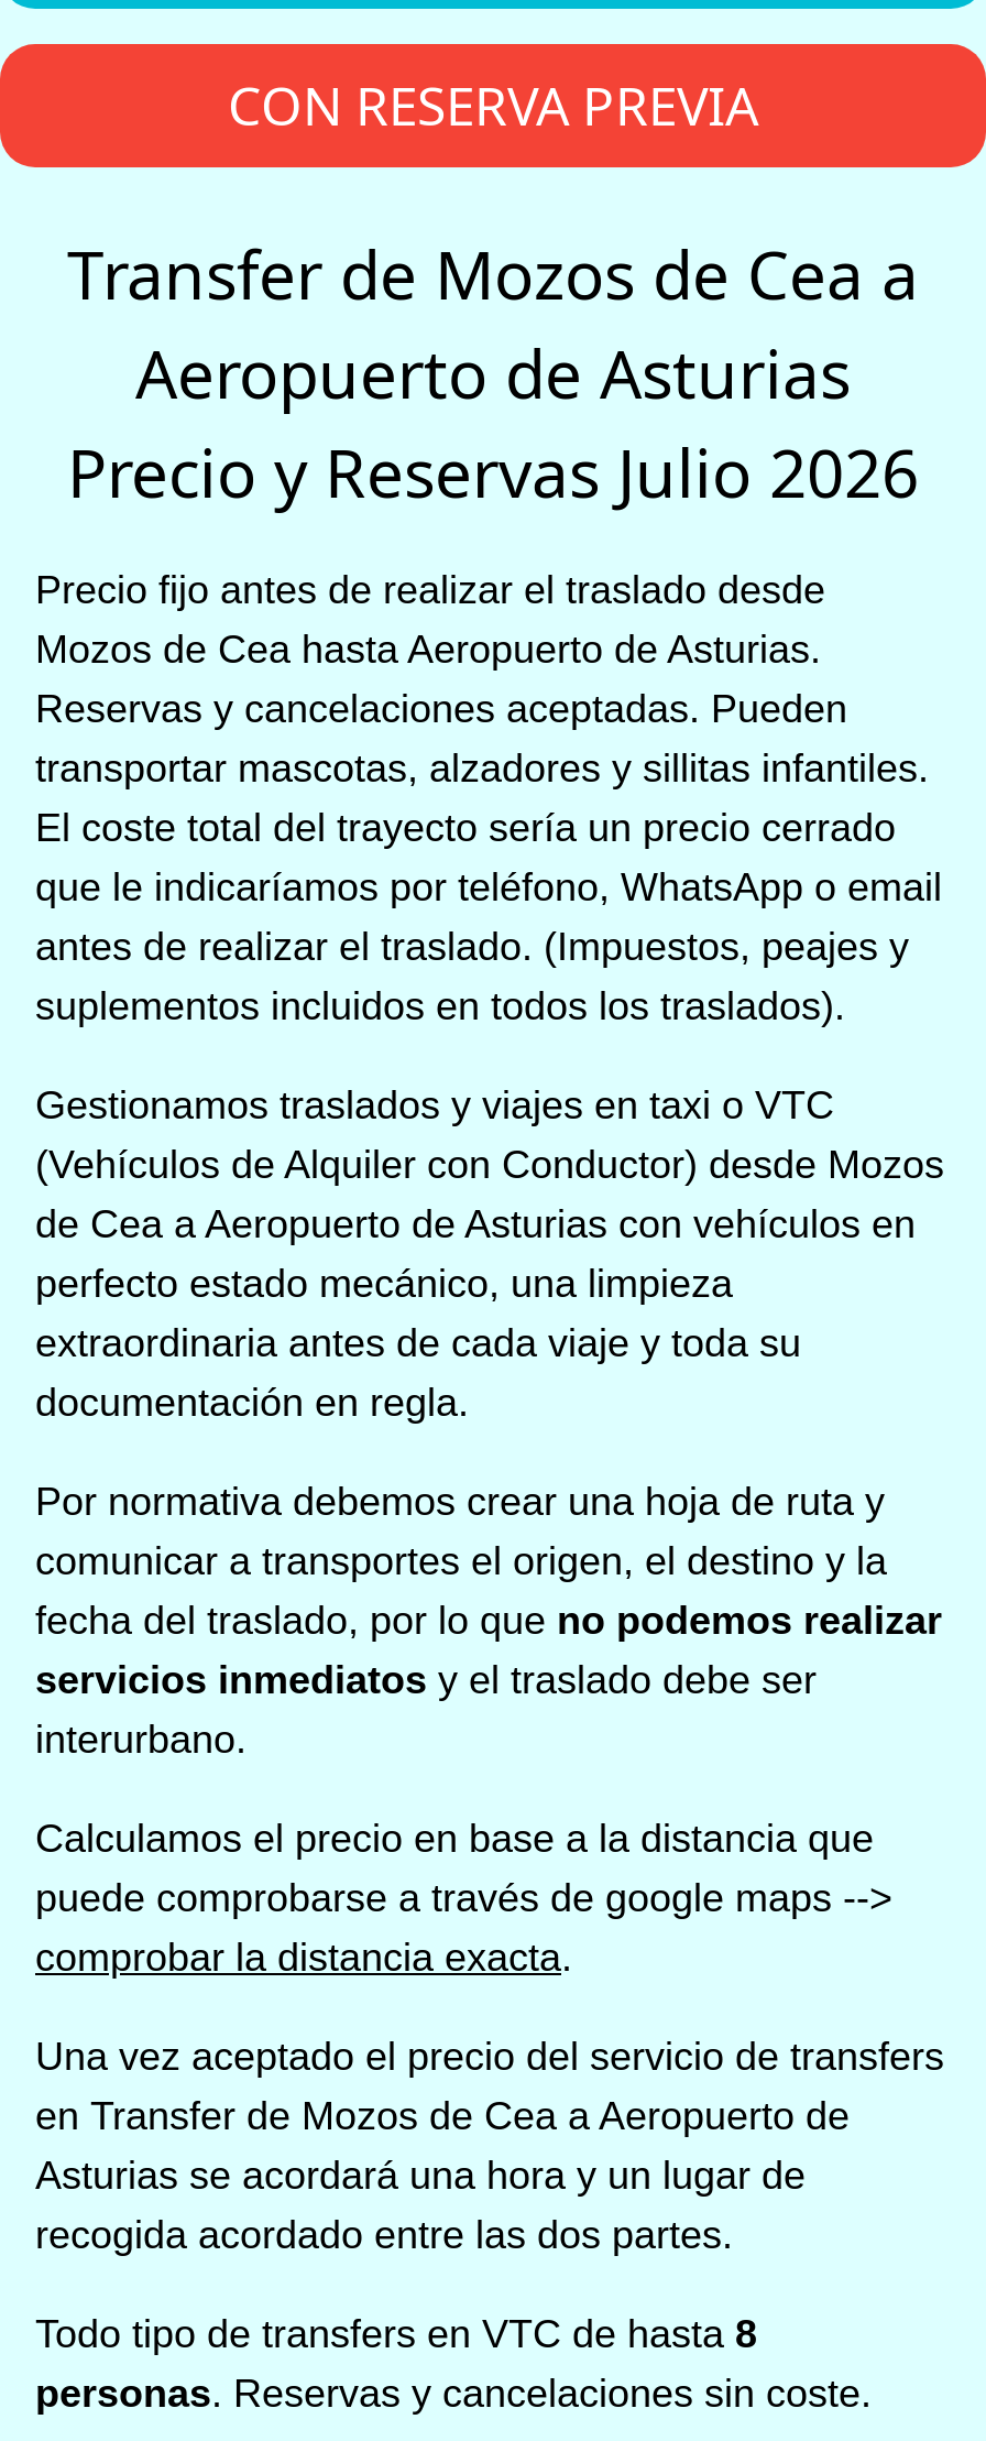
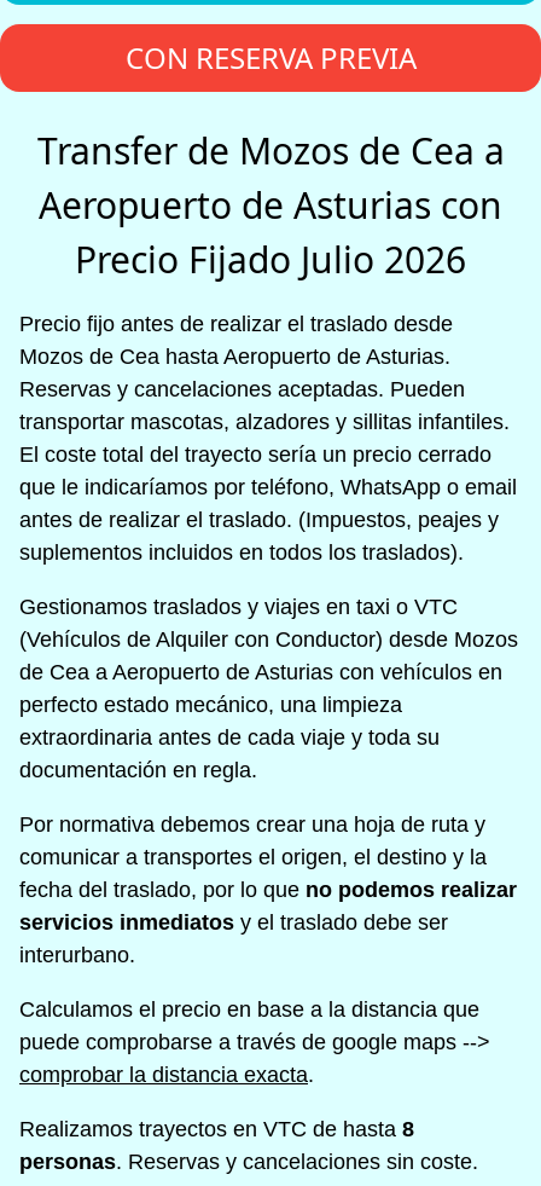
[67,329,919,518] Aeropuerto de Asturias | Precio y Reservas Julio 2026 -> [39,180,502,284] Aeropuerto de Asturias con | Precio Fijado Julio 2026
[35,2035,944,2357] Una vez aceptado el precio del servicio de transfers | en Transfer de Mozos de Cea a Aeropuerto de | Asturias se acordará una hora y un lugar de | recogida acordado entre las dos partes. | Todo tipo de transfers en VTC de hasta 8 -> [19,1117,414,1142] Realizamos trayectos en VTC de hasta 8

